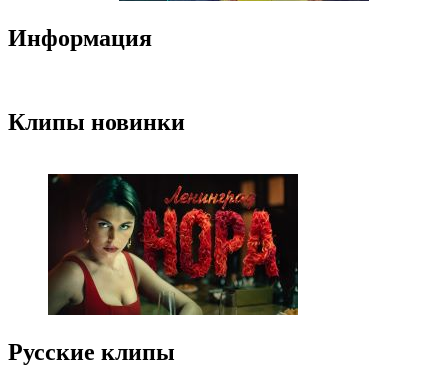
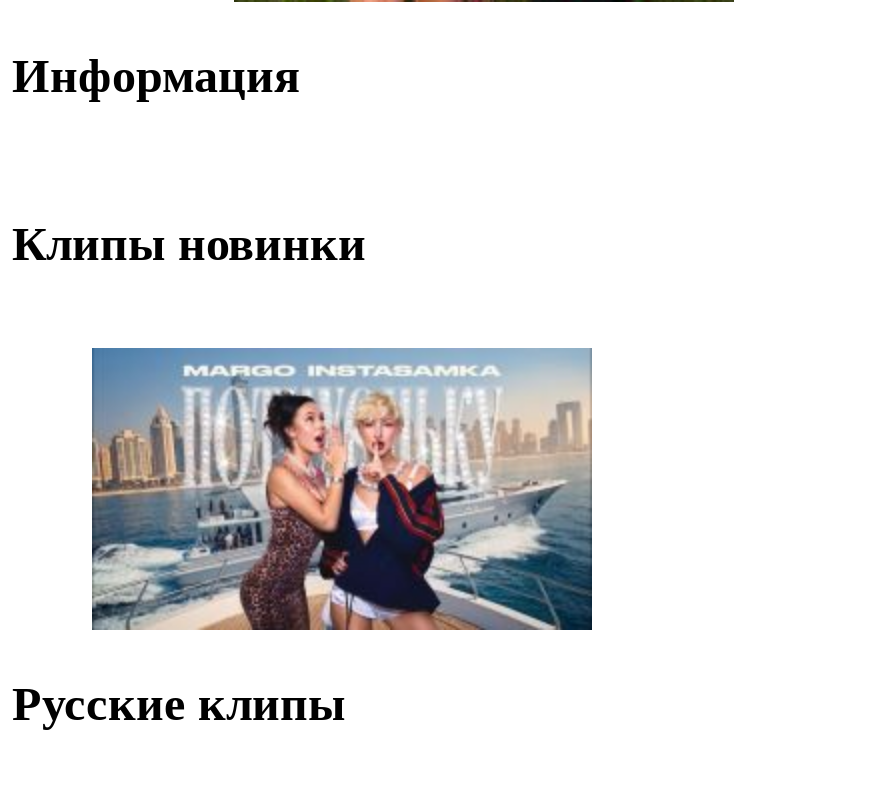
[47,173,299,316] [image] -> [90,346,594,632] [image]

